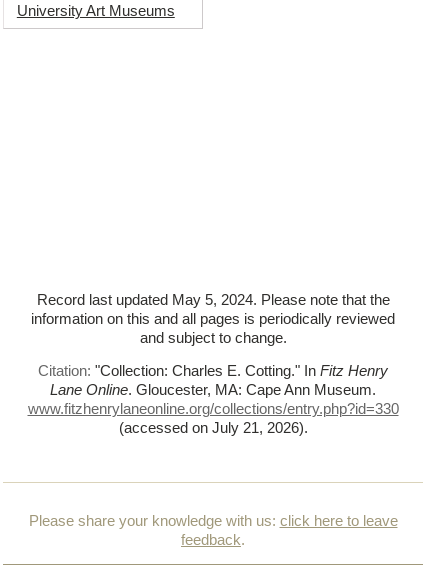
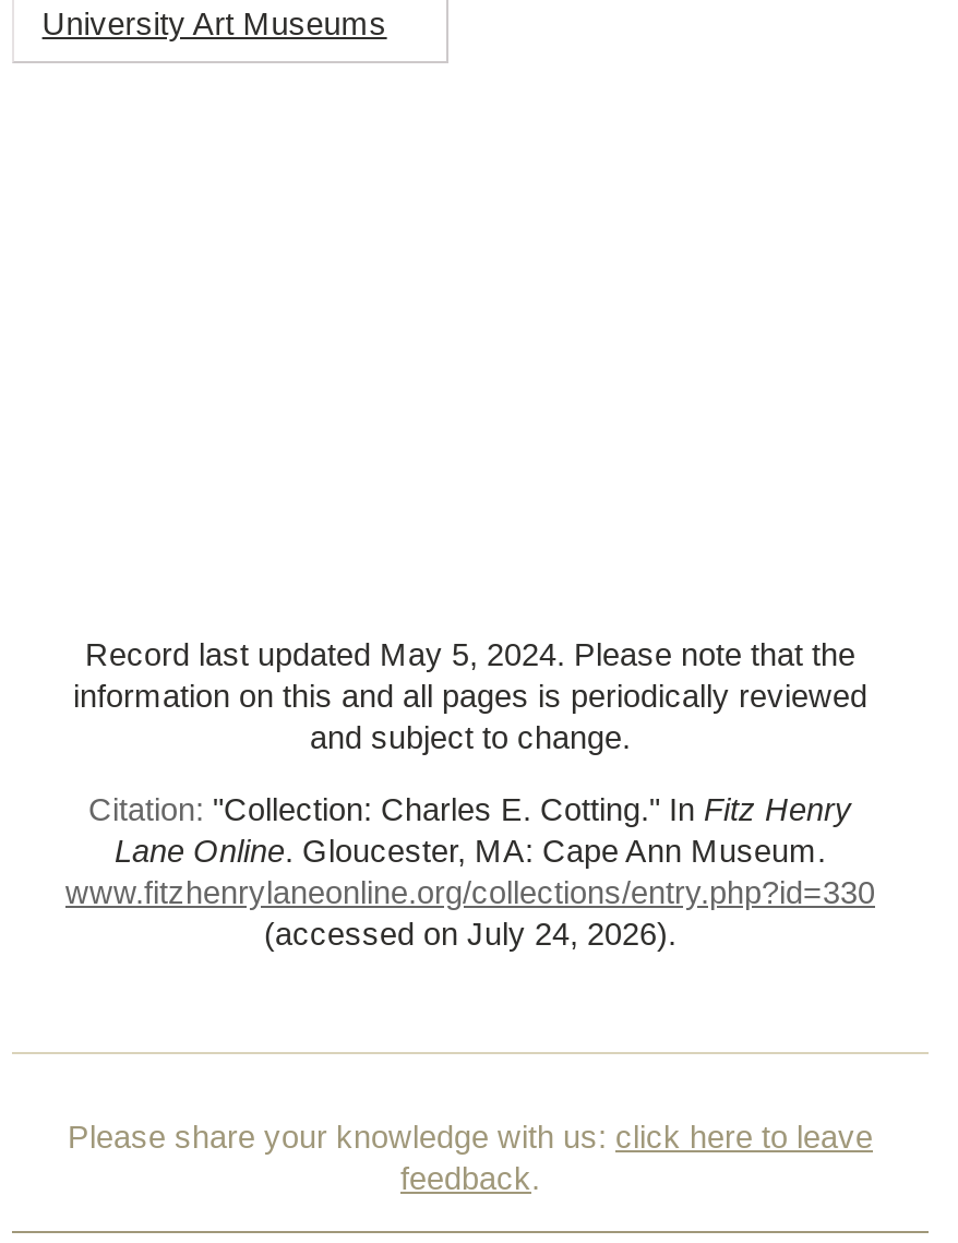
[118,420,307,436] (accessed on July 21, 2026). -> [264,917,676,952] (accessed on July 24, 2026).

